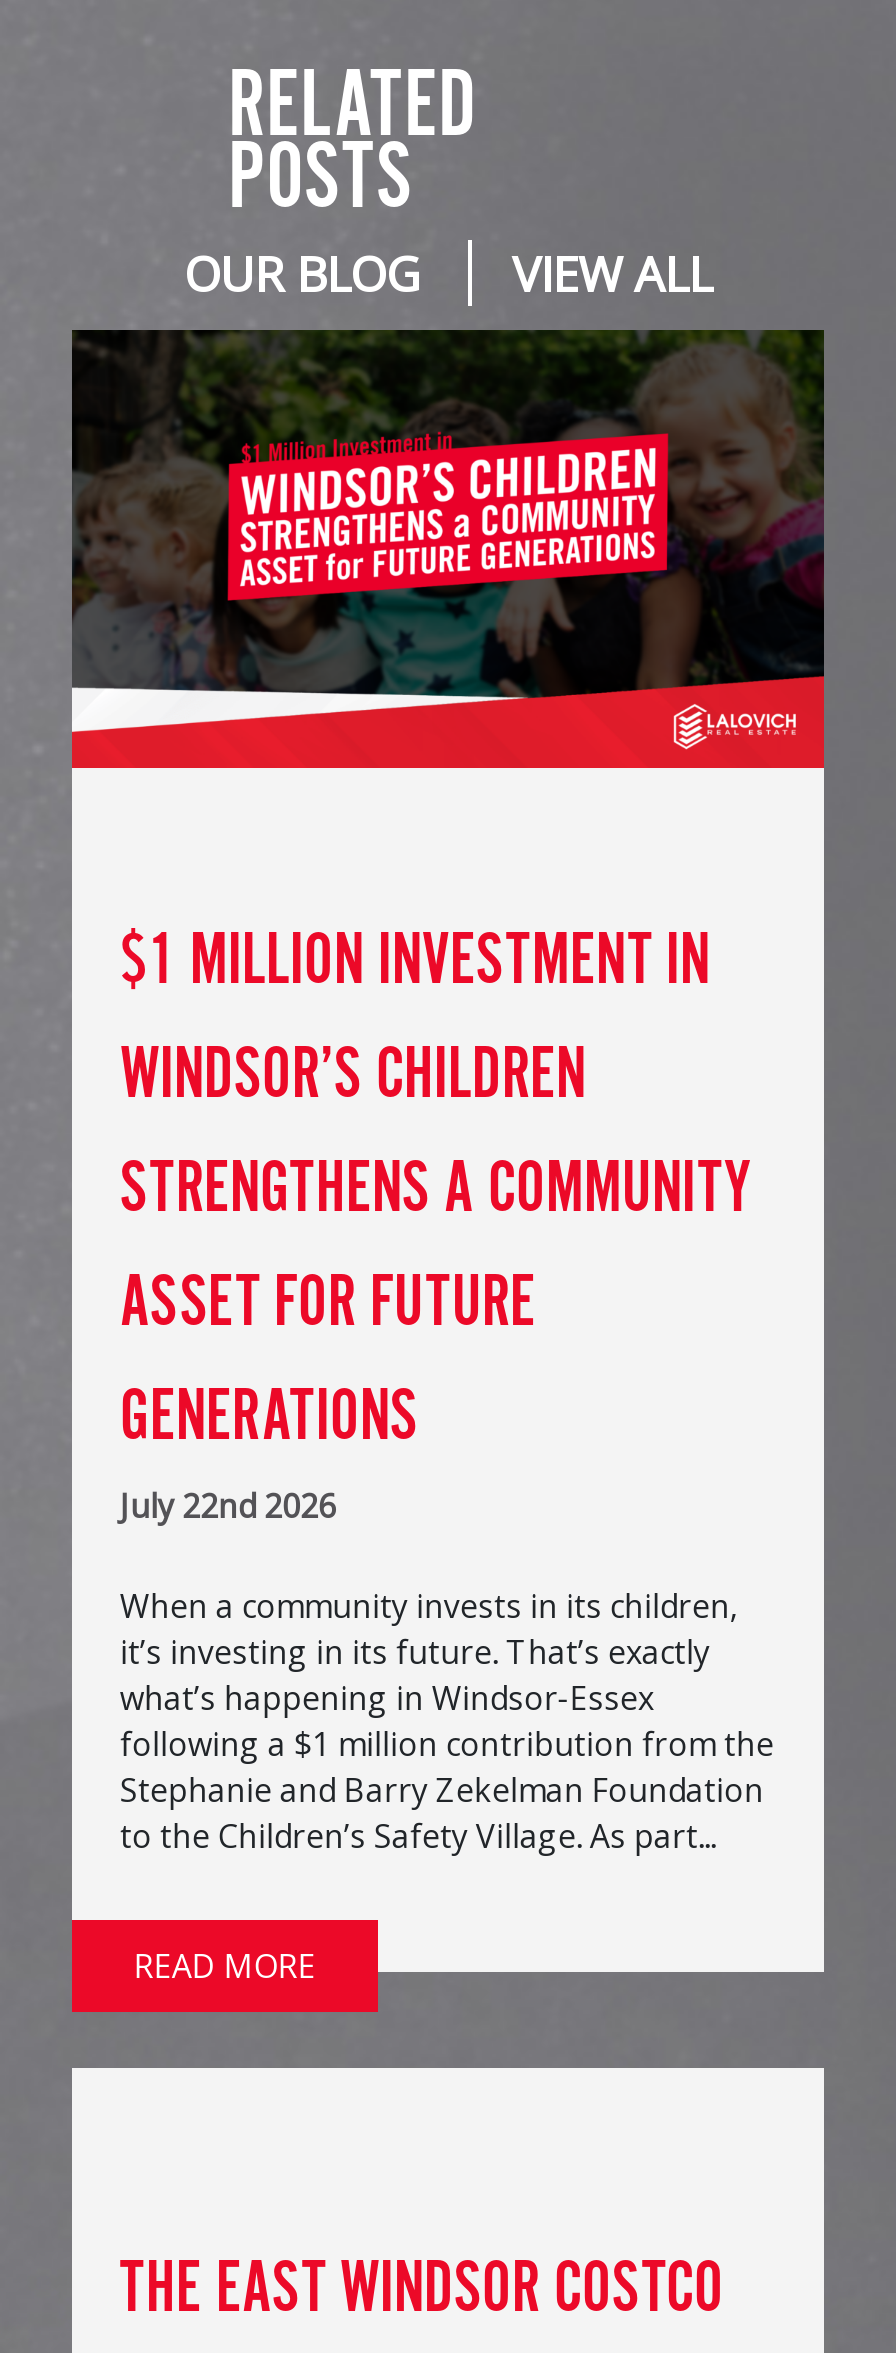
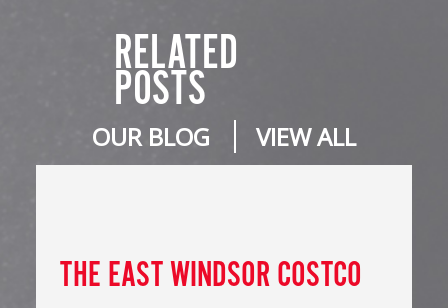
[70,328,826,770] [image] -> none
[120,917,774,1987] $1 MILLION INVESTMENT IN | WINDSOR’S CHILDREN | STRENGTHENS A COMMUNITY | ASSET FOR FUTURE | GENERATIONS | July 22nd 2026 | When a community invests in its children, | it’s investing in its future. That’s exactly | what’s happening in Windsor-Essex | following a $1 million contribution from the | Stephanie and Barry Zekelman Foundation | to the Children’s Safety Village. As part... | READ MORE -> none

